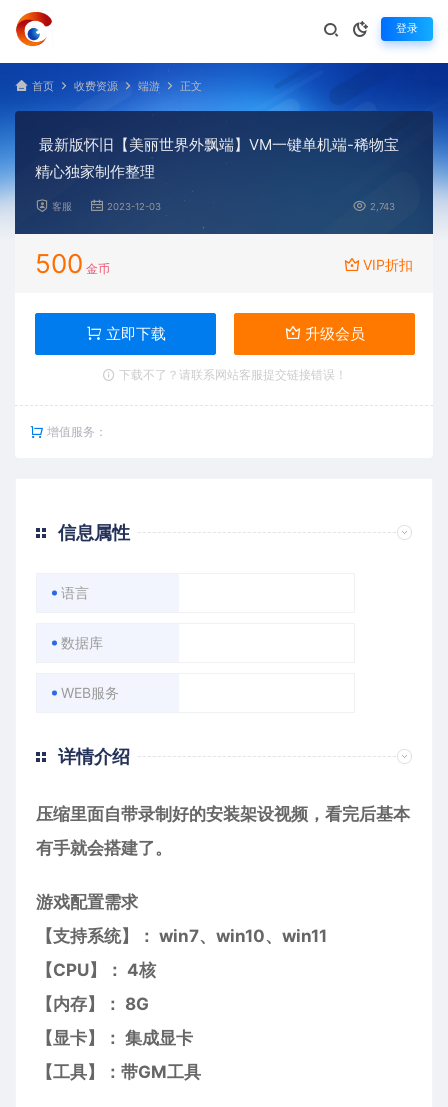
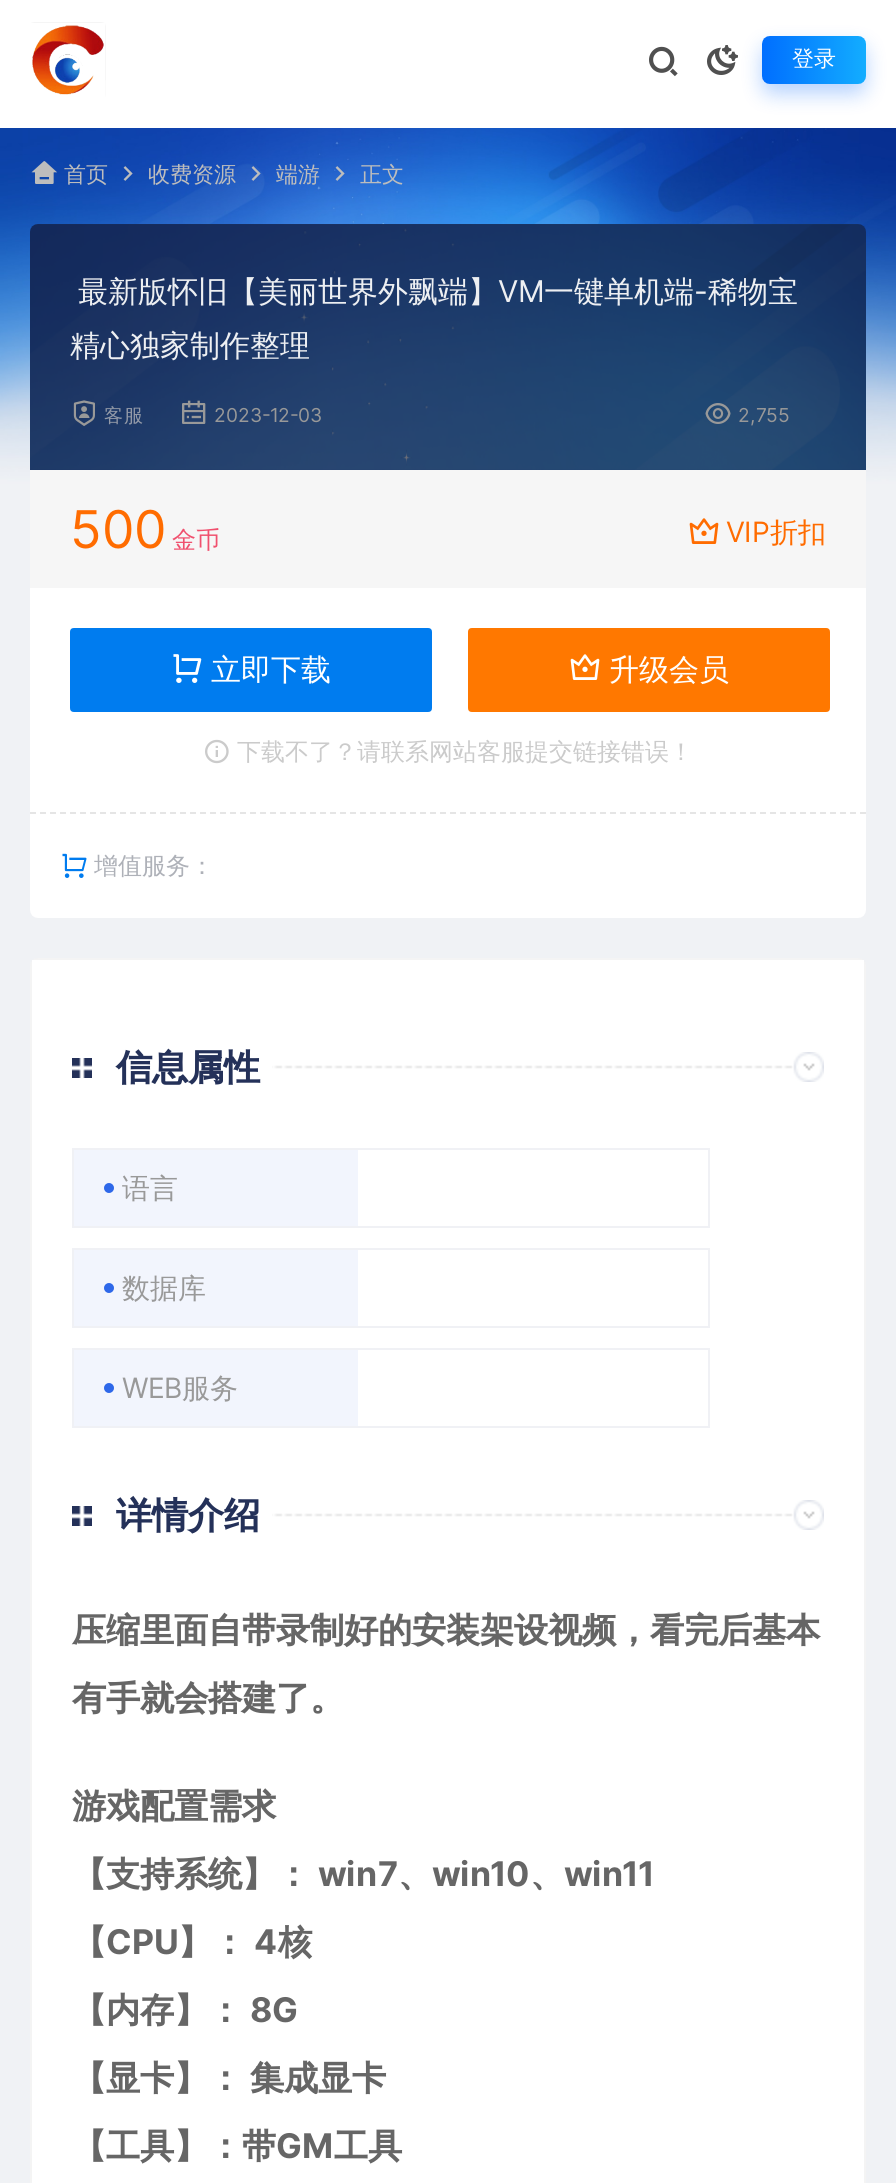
[367,201,395,212] 2,743 -> [732,404,790,426] 2,755

